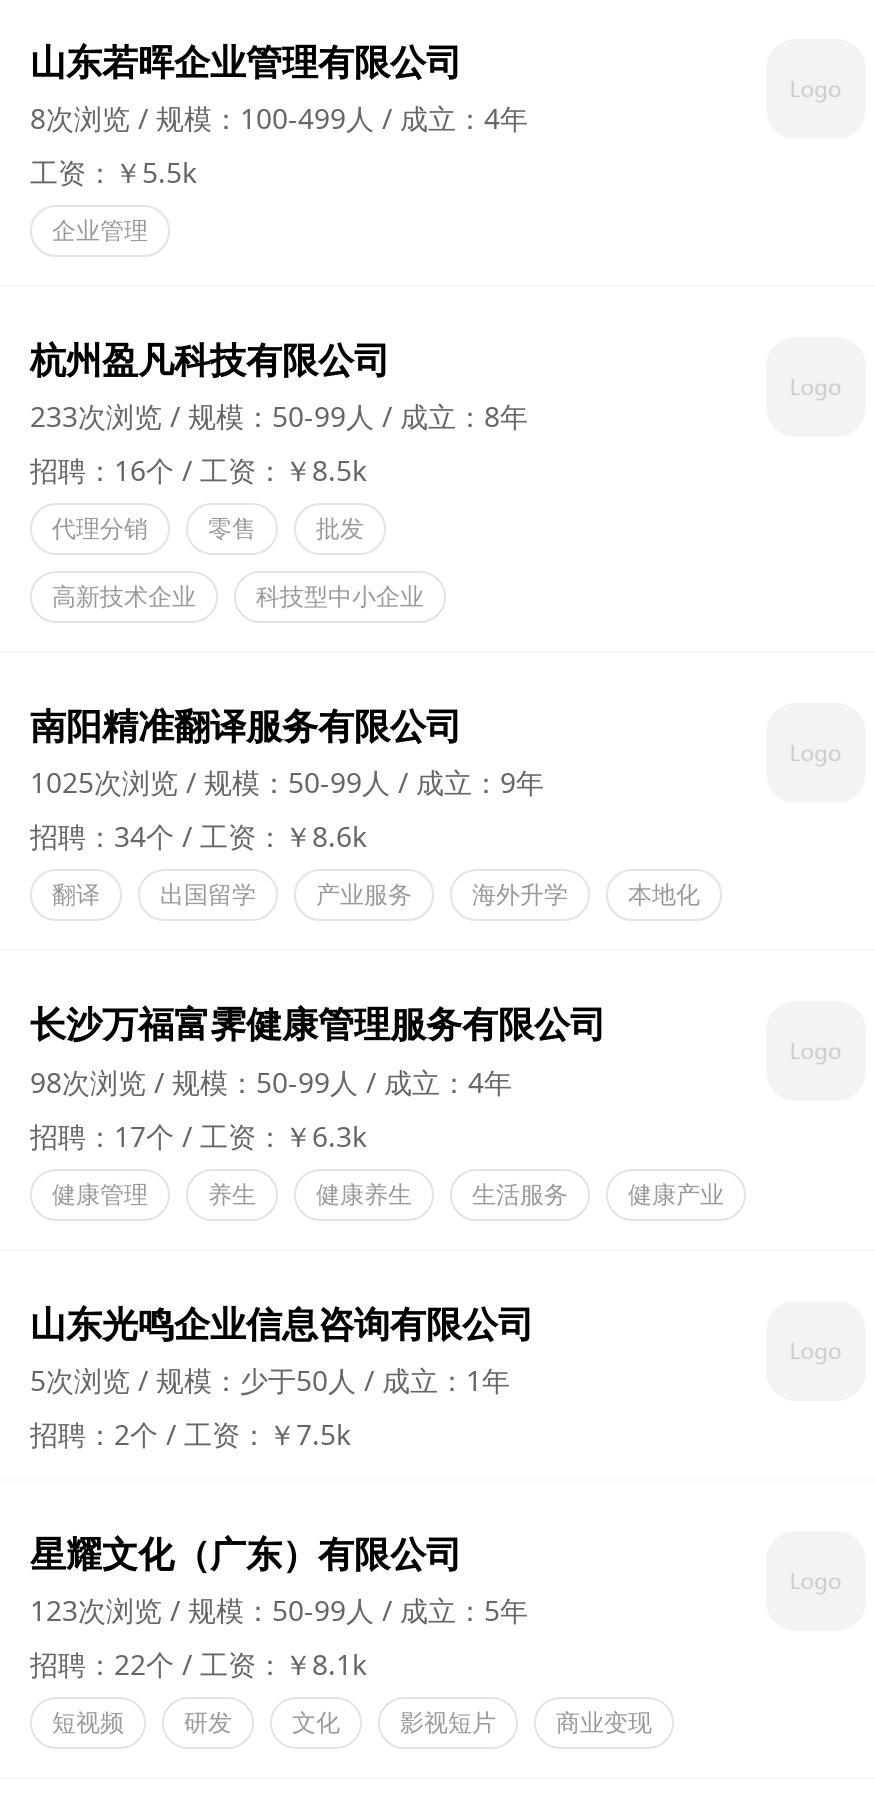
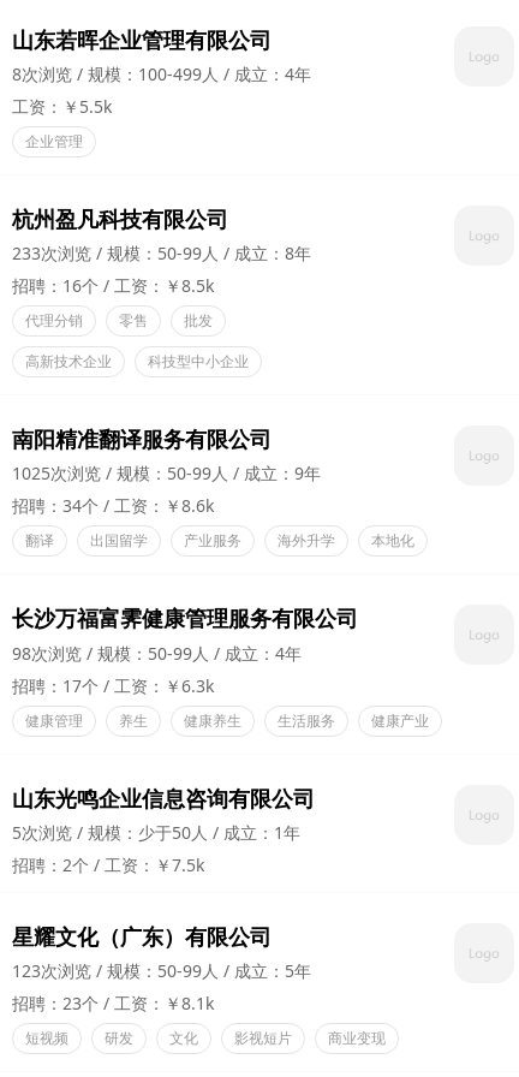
[30,1645,366,1683] 招聘：22个 工资：￥8.1k -> [12,992,214,1014] 招聘：23个 工资：￥8.1k

